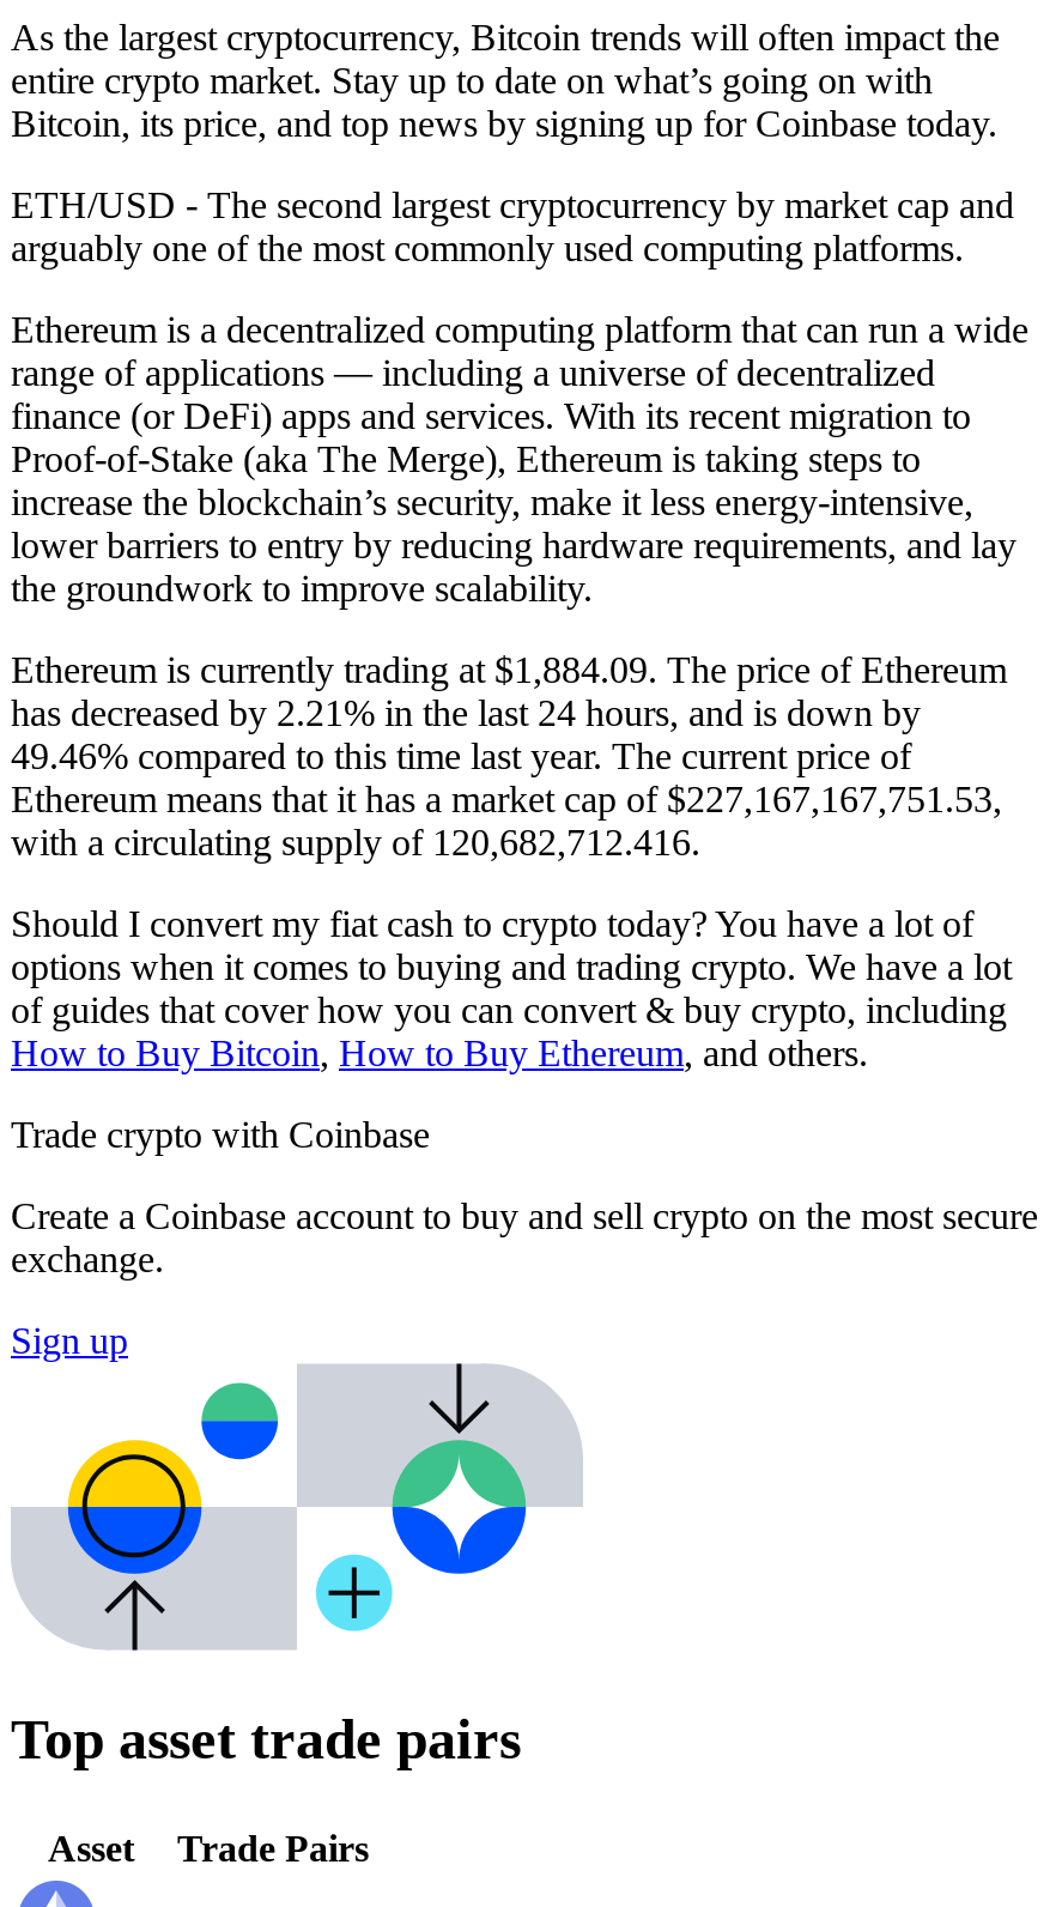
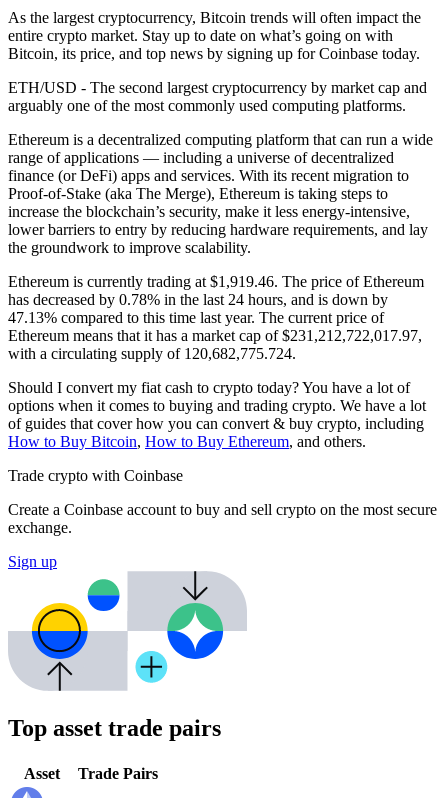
[11,649,1007,690] Ethereum is currently trading at $1,884.09. The price of Ethereum -> [8,273,424,290] Ethereum is currently trading at $1,919.46. The price of Ethereum
[11,692,921,733] has decreased by 2.21% in the last 24 hours, and is down by -> [8,291,388,308] has decreased by 0.78% in the last 24 hours, and is down by
[11,735,911,776] 49.46% compared to this time last year. The current price of -> [8,309,384,326] 47.13% compared to this time last year. The current price of
[11,778,1002,819] Ethereum means that it has a market cap of $227,167,167,751.53, -> [8,327,422,344] Ethereum means that it has a market cap of $231,212,722,017.97,
[11,821,700,862] with a circulating supply of 120,682,712.416. -> [8,345,296,362] with a circulating supply of 120,682,775.724.

